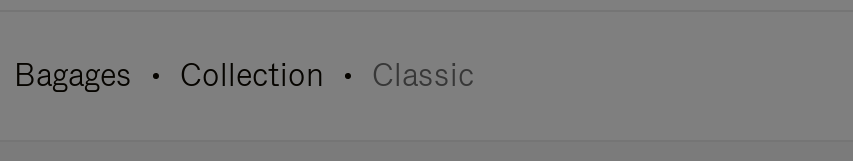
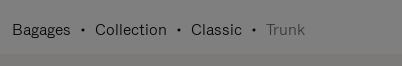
none -> [266,19,305,40] Trunk

